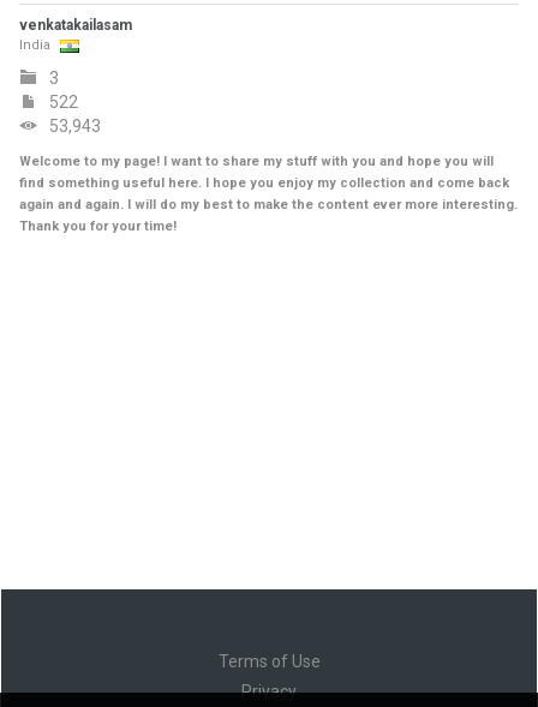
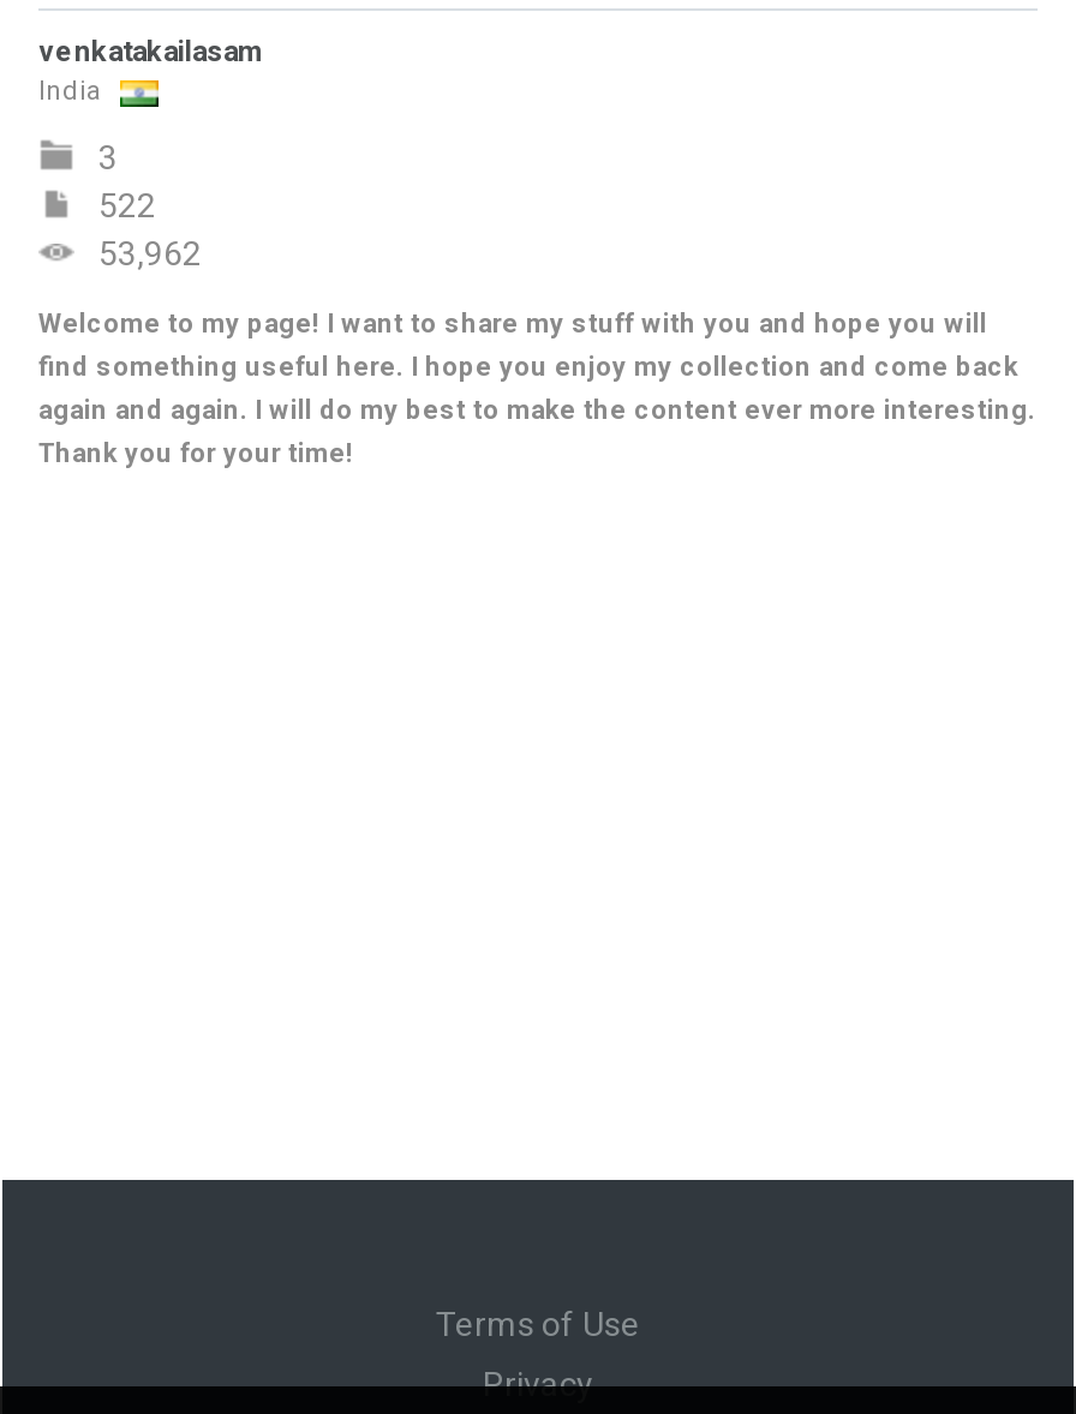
[49,116,101,136] 53,943 -> [98,234,202,272] 53,962

